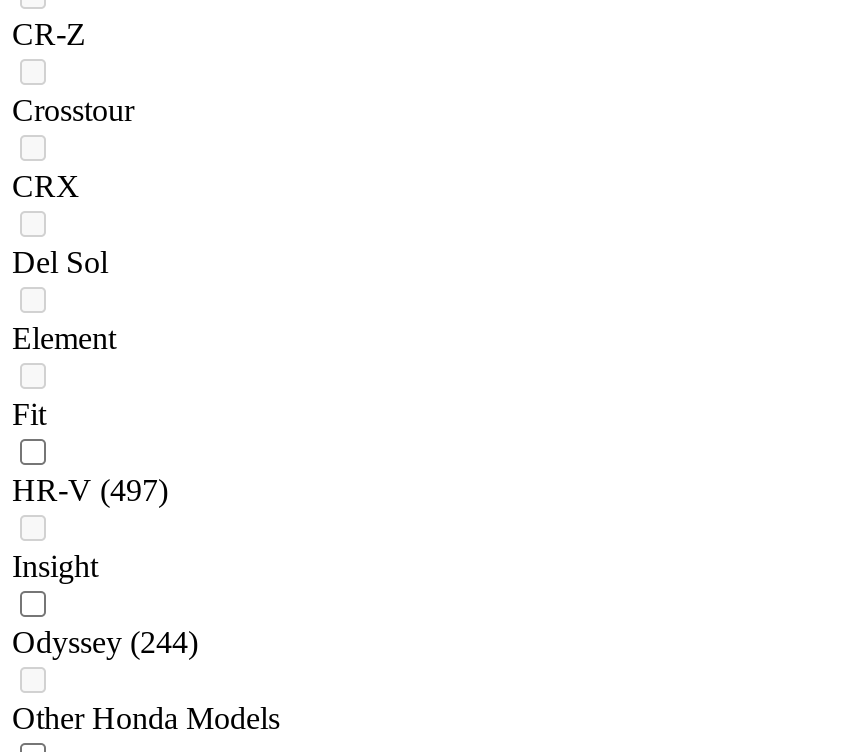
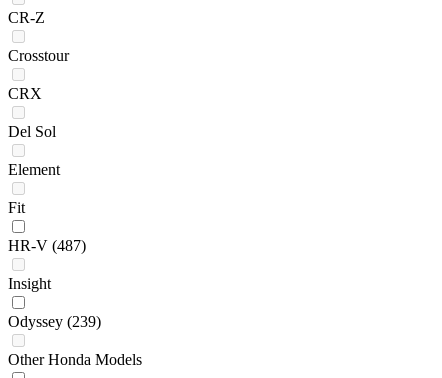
[12,474,168,508] HR-V (497) -> [8,237,86,254] HR-V (487)
[12,626,198,660] Odyssey (244) -> [8,313,101,330] Odyssey (239)

